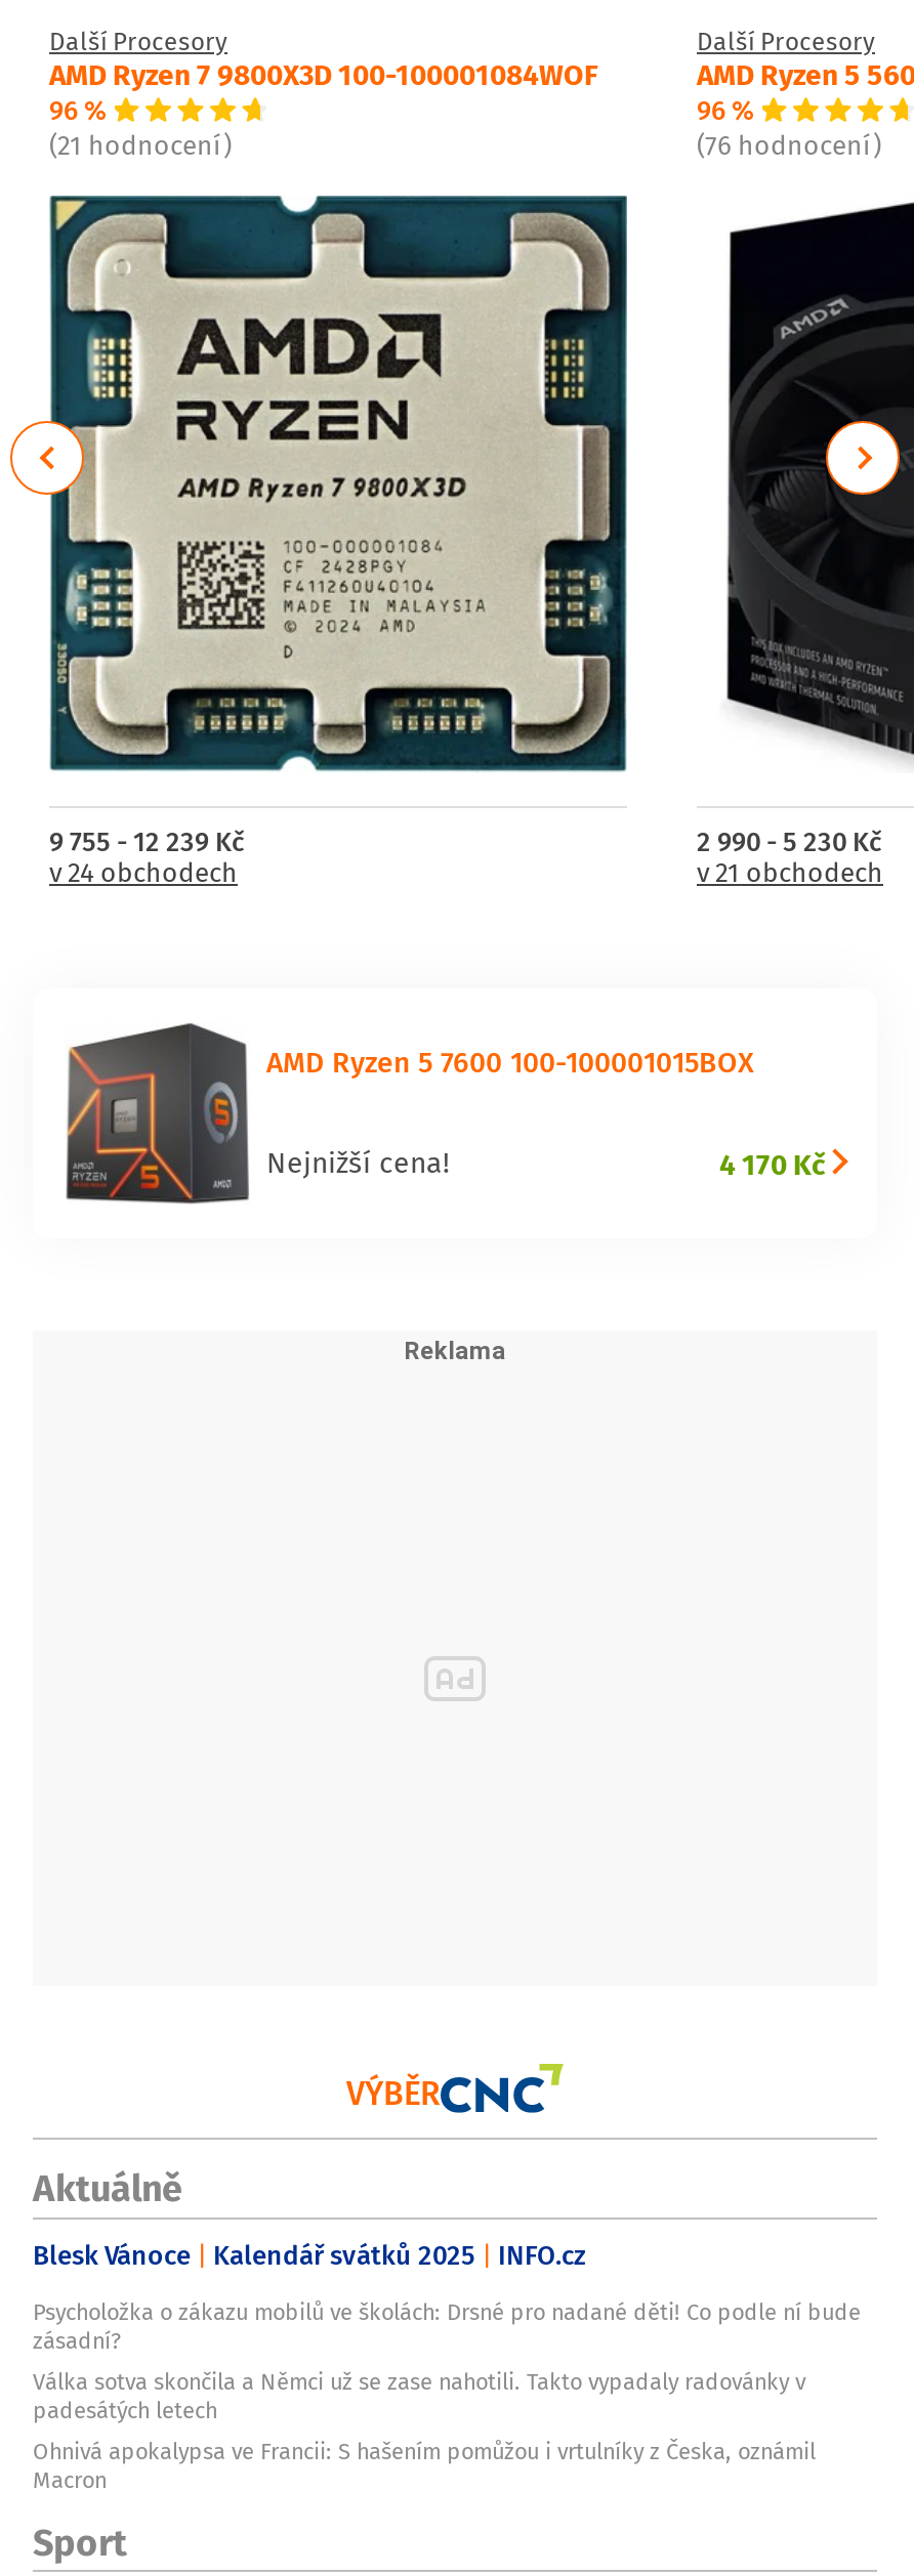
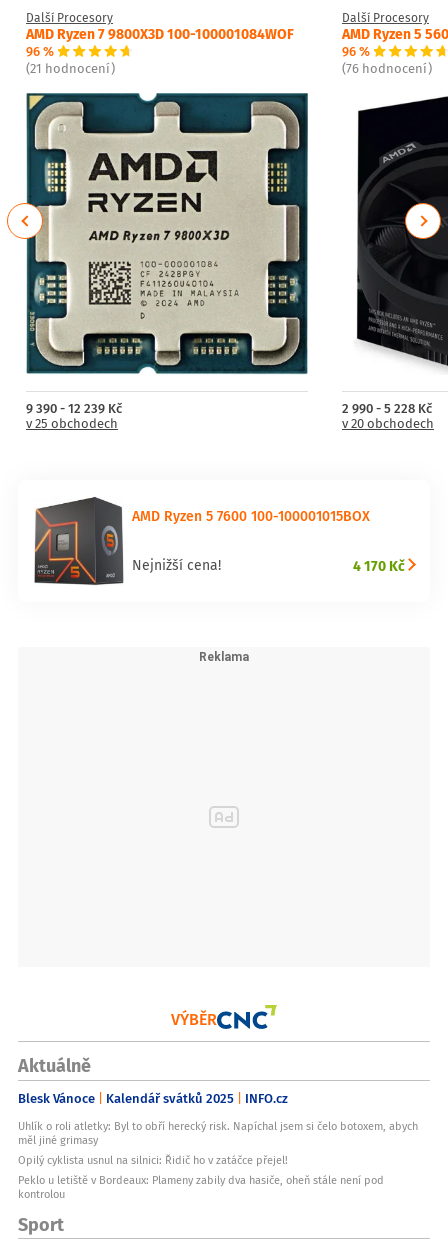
[49,820,244,861] 9 755 - 12 239 Kč -> [26,398,122,418] 9 390 - 12 239 Kč
[697,820,881,861] 2 990 - 5 230 Kč -> [342,398,432,418] 2 990 - 5 228 Kč
[49,853,238,892] v 24 obchodech -> [26,414,118,433] v 25 obchodech
[697,853,883,892] v 21 obchodech -> [342,414,434,433] v 20 obchodech
[33,2295,861,2496] Psycholožka o zákazu mobilů ve školách: Drsné pro nadané děti! Co podle ní bude | zásadní? | Válka sotva skončila a Němci už se zase nahotili. Takto vypadaly radovánky v | padesátých letech | Ohnivá apokalypsa ve Francii: S hašením pomůžou i vrtulníky z Česka, oznámil | Macron -> [18,1118,418,1202] Uhlík o roli atletky: Byl to obří herecký risk. Napíchal jsem si čelo botoxem, abych | měl jiné grimasy | Opilý cyklista usnul na silnici: Řidič ho v zatáčce přejel! | Peklo u letiště v Bordeaux: Plameny zabily dva hasiče, oheň stále není pod | kontrolou

